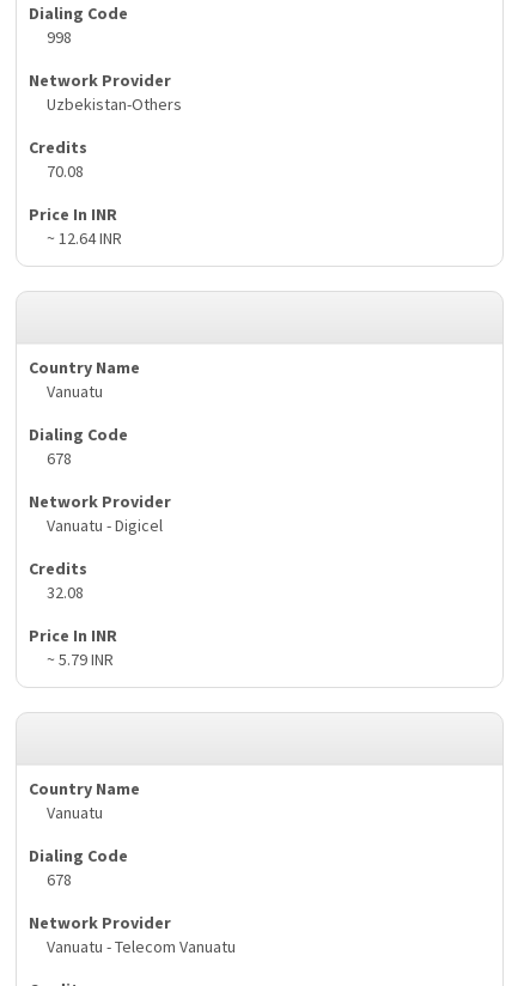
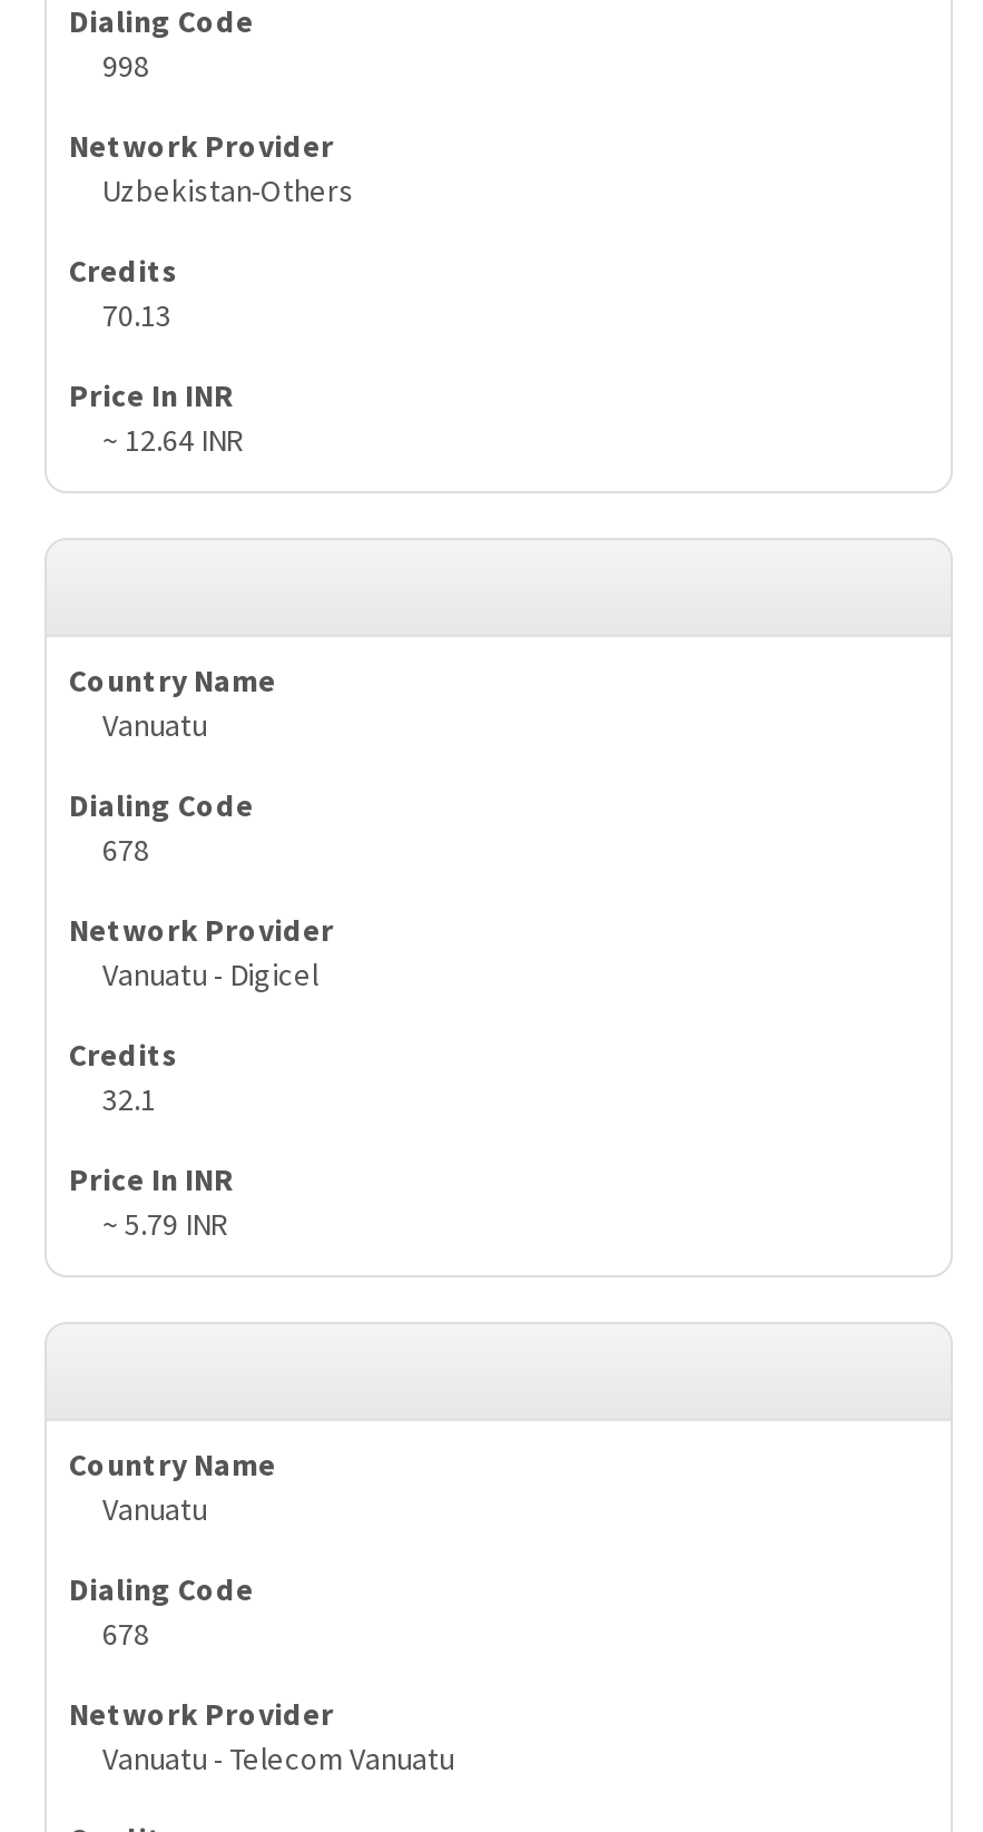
[47,160,84,182] 70.08 -> [102,295,171,335] 70.13
[47,582,84,603] 32.08 -> [102,1079,156,1119] 32.1

